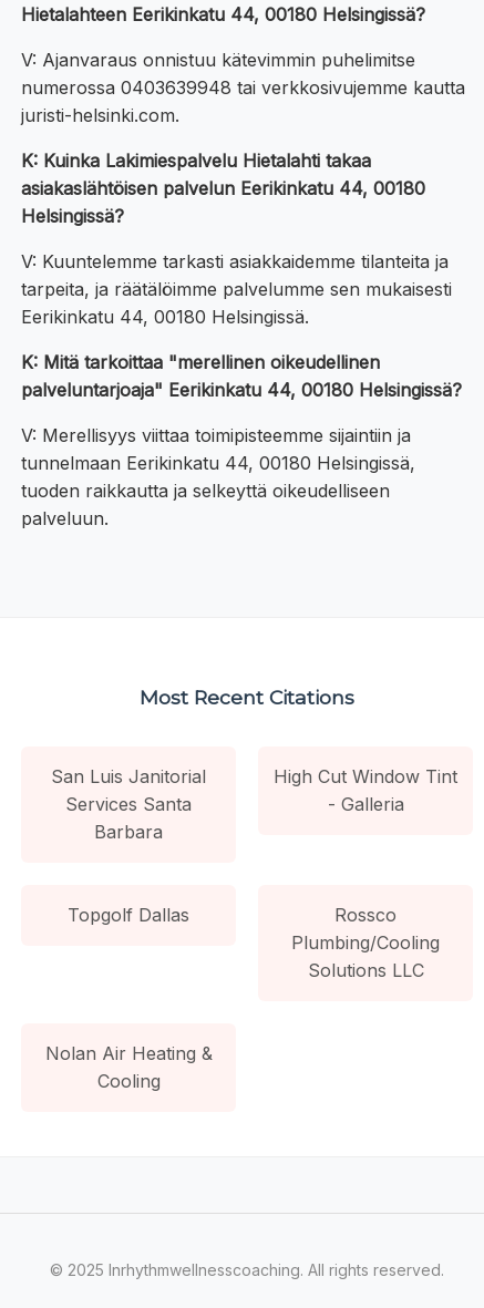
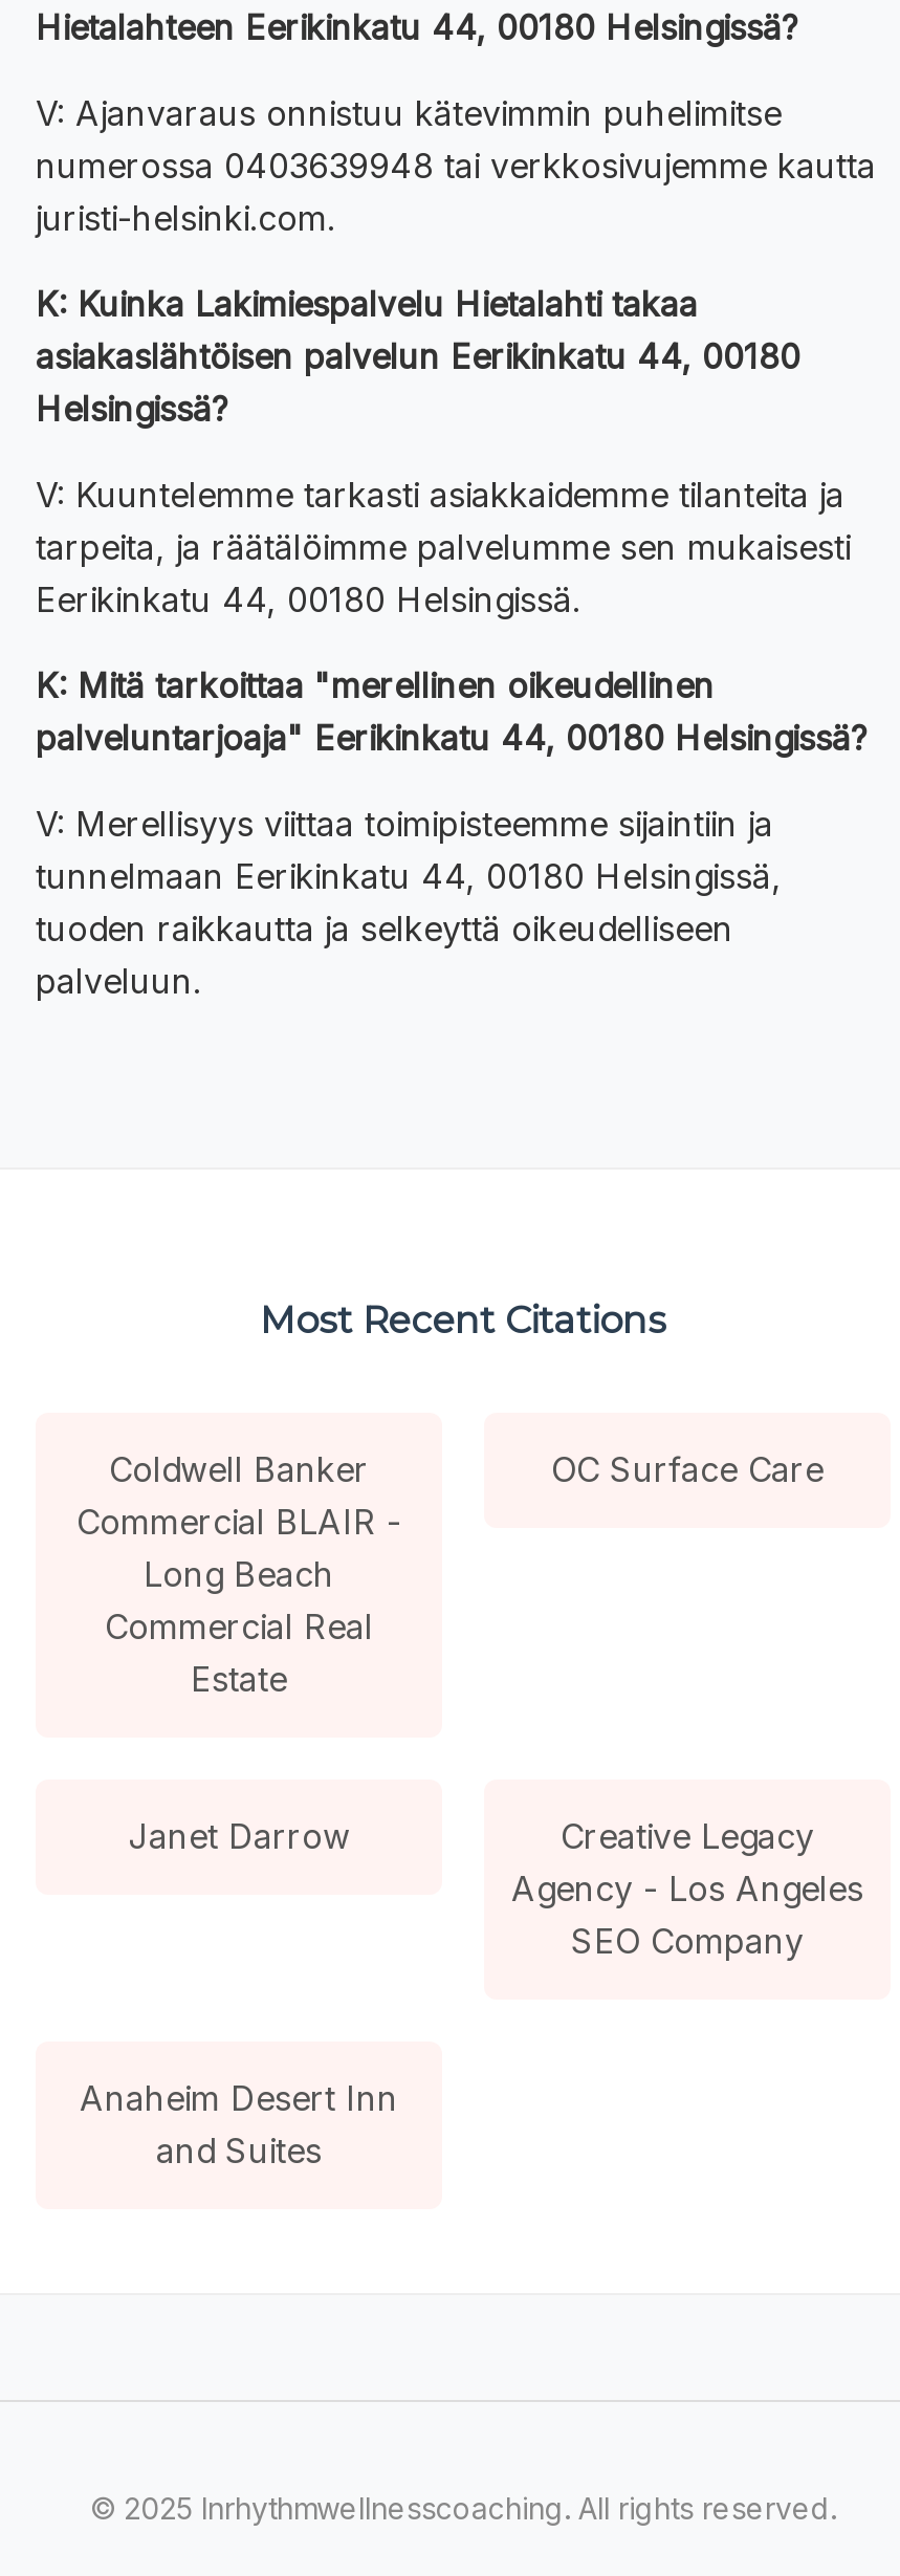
[51,765,206,843] San Luis Janitorial | Services Santa | Barbara -> [76,1448,401,1700] Coldwell Banker | Commercial BLAIR - | Long Beach | Commercial Real | Estate
[274,765,457,815] High Cut Window Tint | - Galleria -> [551,1448,824,1490] OC Surface Care
[68,904,440,981] Topgolf Dallas | Rossco | Plumbing/Cooling | Solutions LLC -> [128,1815,863,1962] Janet Darrow | Creative Legacy | Agency - Los Angeles | SEO Company
[45,1042,212,1092] Nolan Air Heating & | Cooling -> [80,2077,398,2171] Anaheim Desert Inn | and Suites

